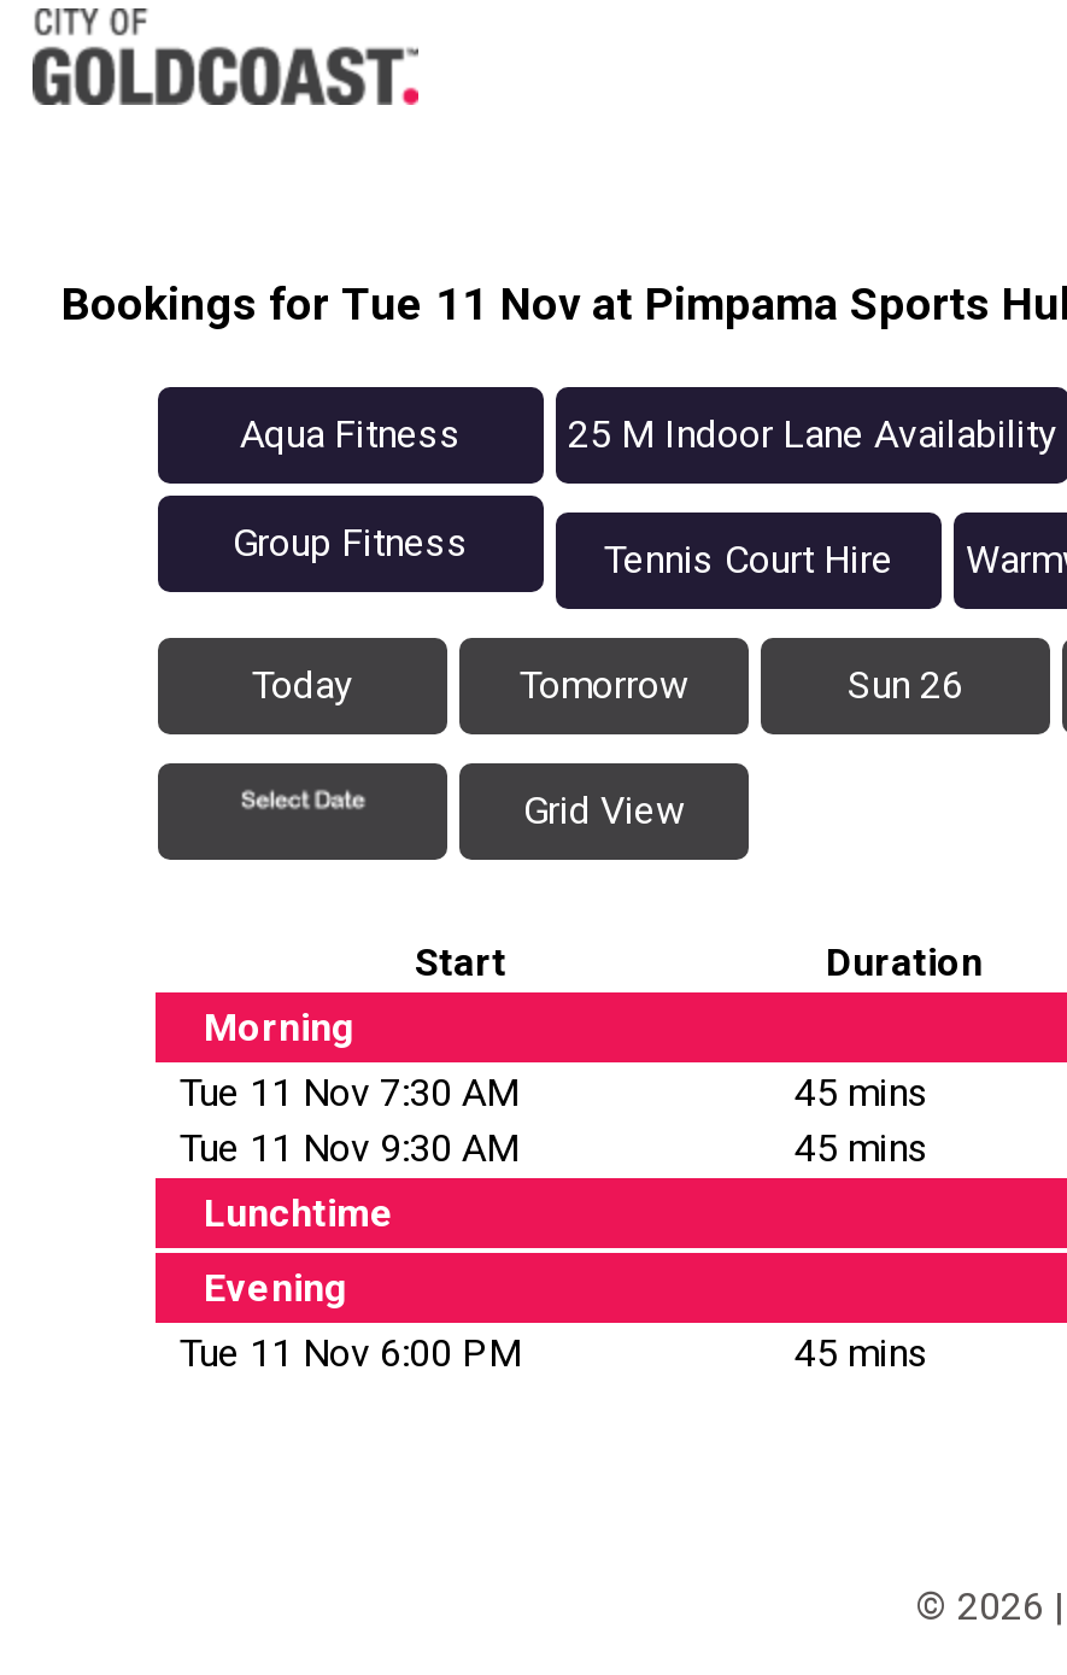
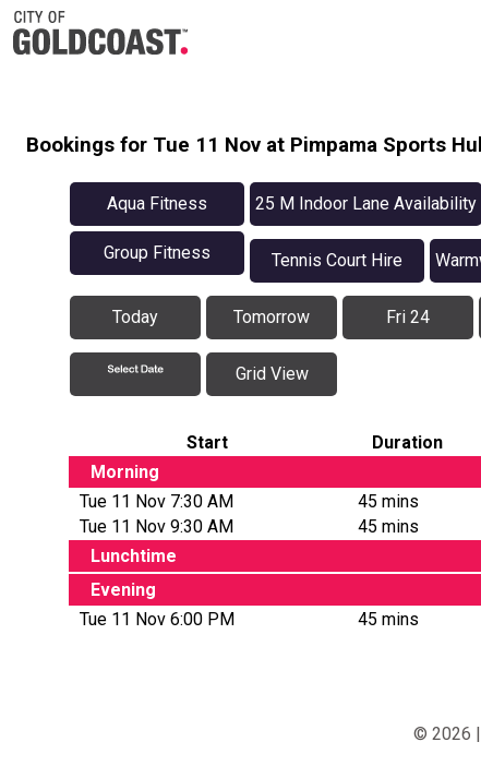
[848,663,963,709] Sun 26 -> [386,307,430,328] Fri 24

